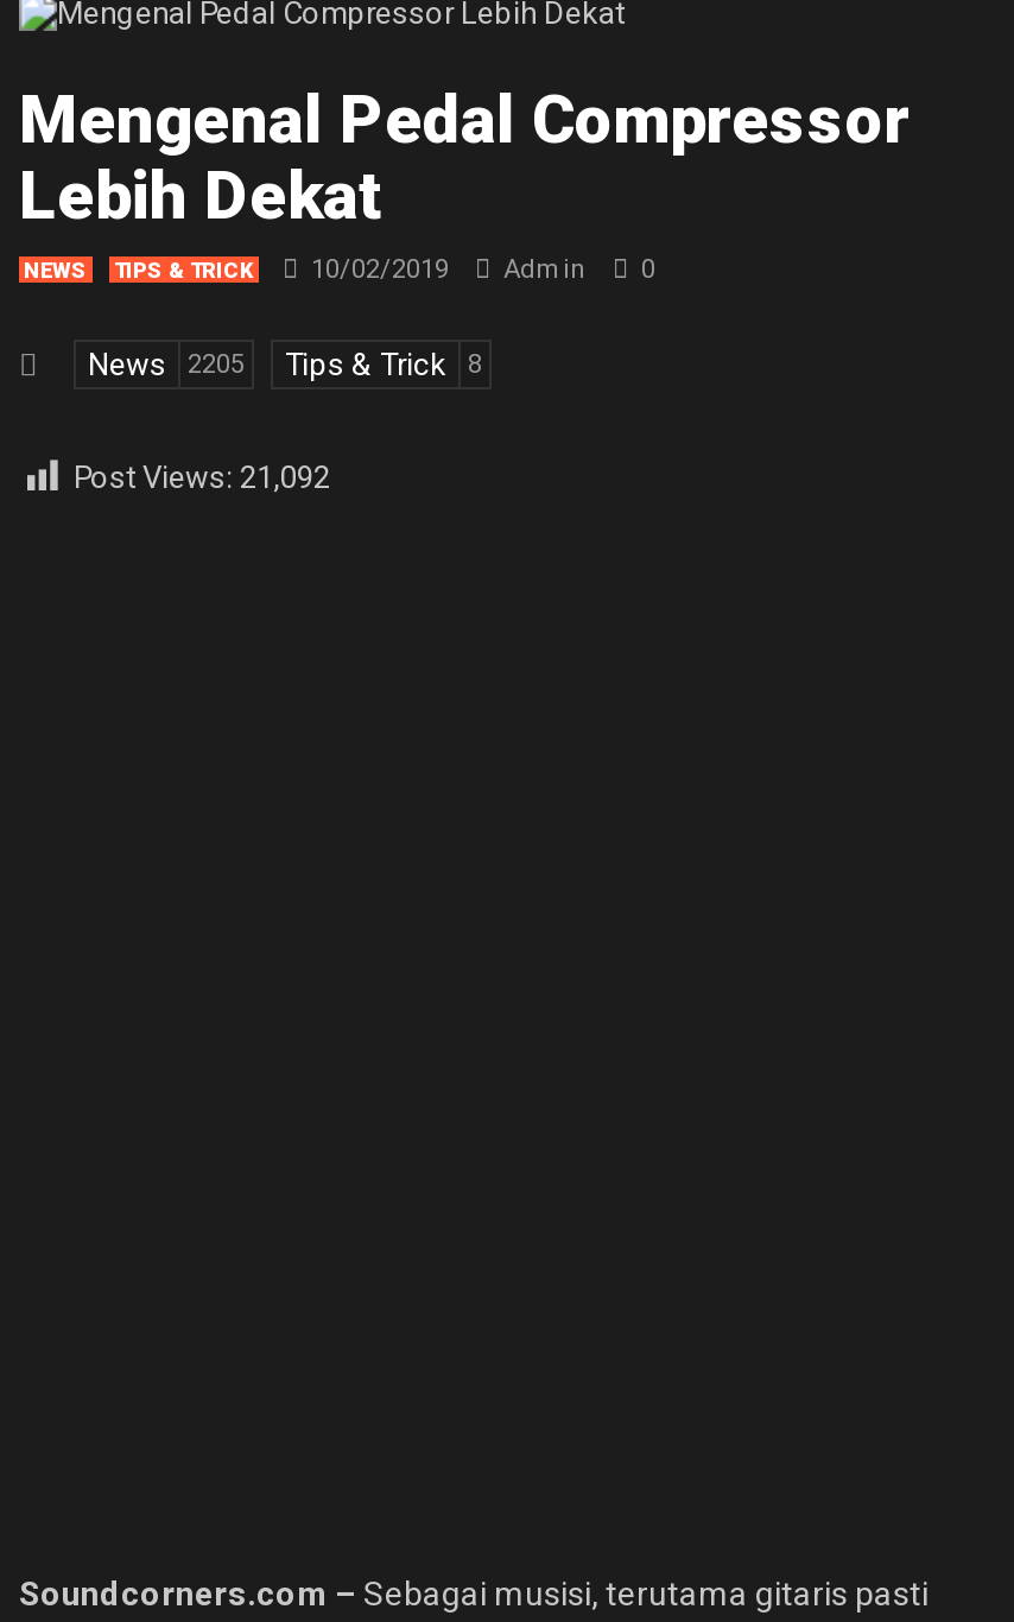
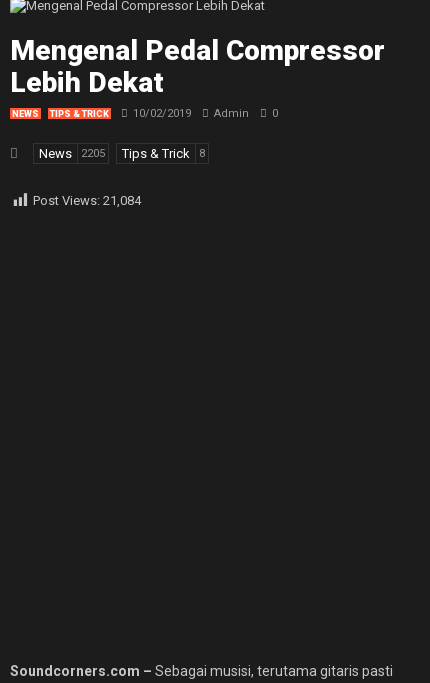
[74,459,330,495] Post Views: 21,092 -> [33,193,141,208] Post Views: 21,084

